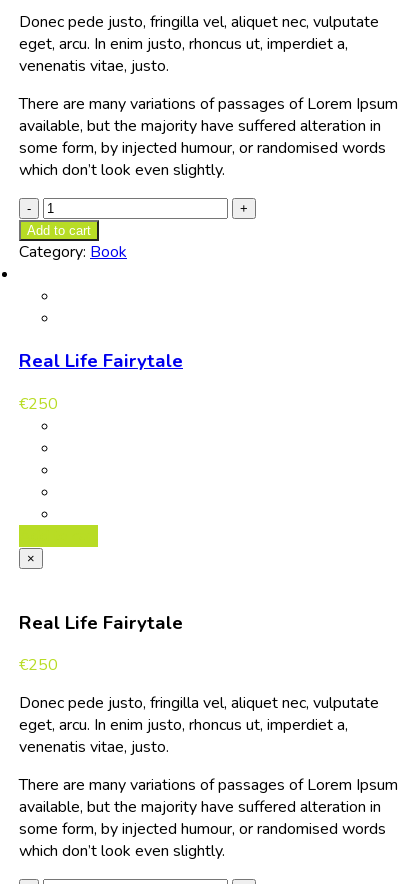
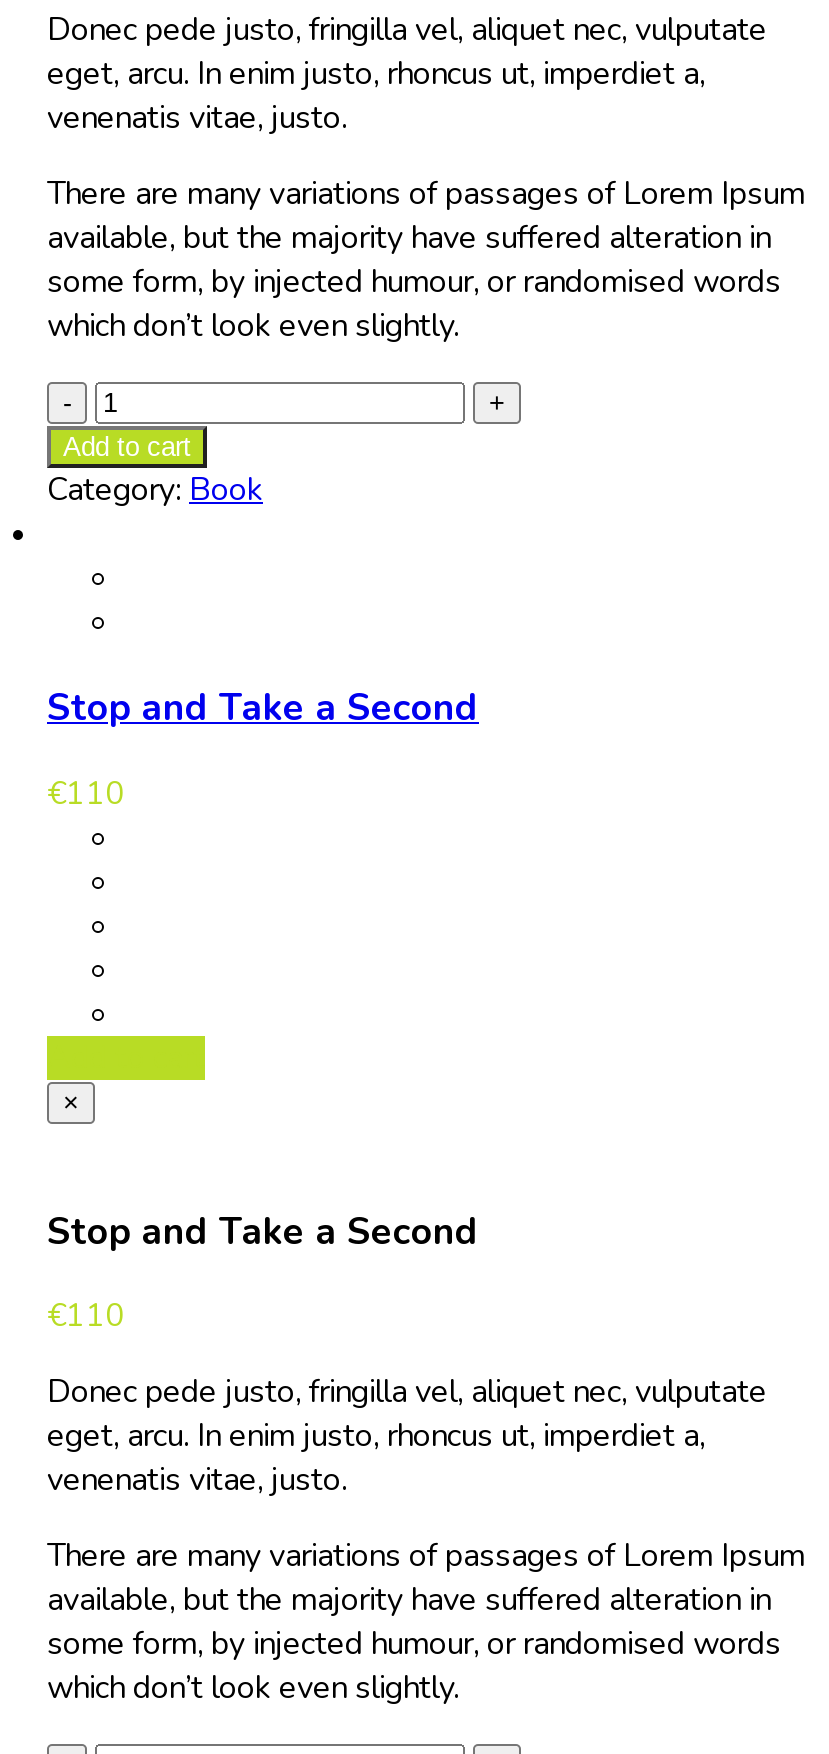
[19,348,183,374] Real Life Fairytale -> [47,682,479,734] Stop and Take a Second
[19,393,58,415] €250 -> [47,772,125,816] €110
[19,609,183,635] Real Life Fairytale -> [47,1205,479,1257] Stop and Take a Second
[19,654,58,676] €250 -> [47,1294,125,1338] €110

